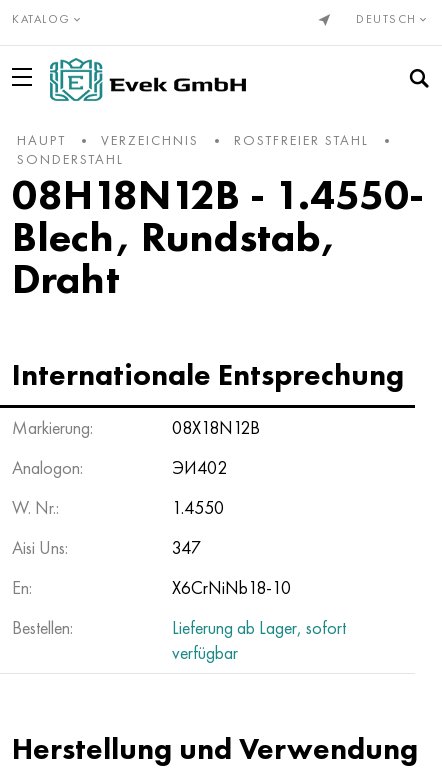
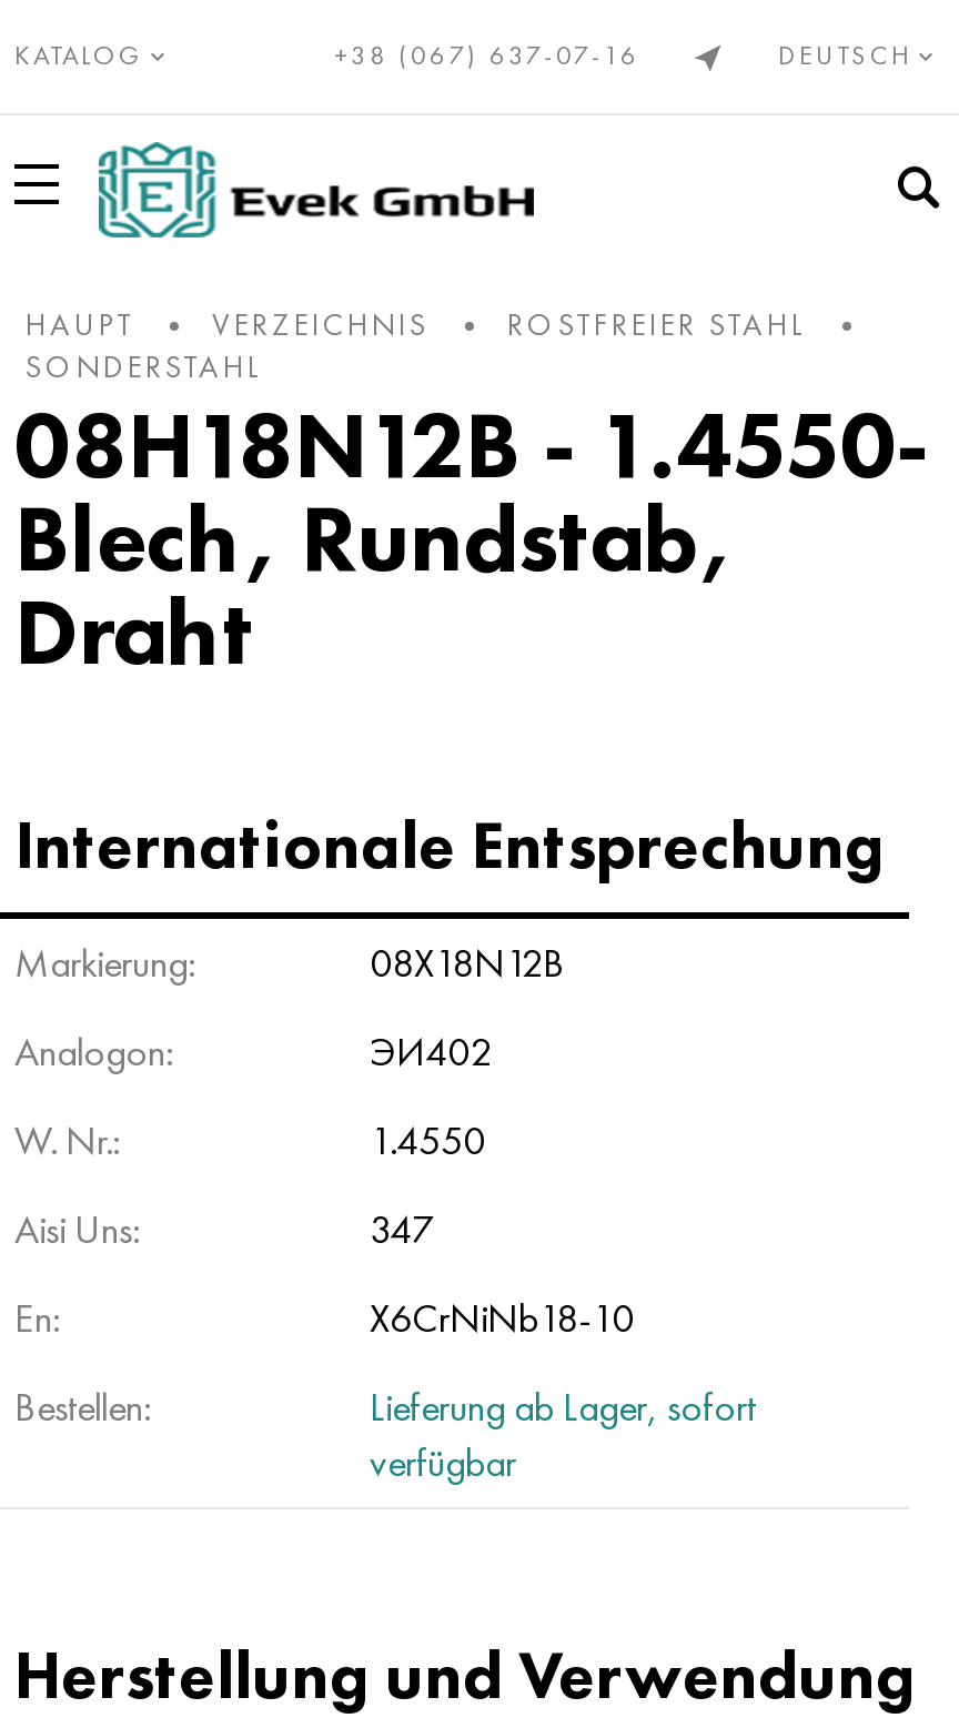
none -> [334,38,639,73] +38 (067) 637-07-16

